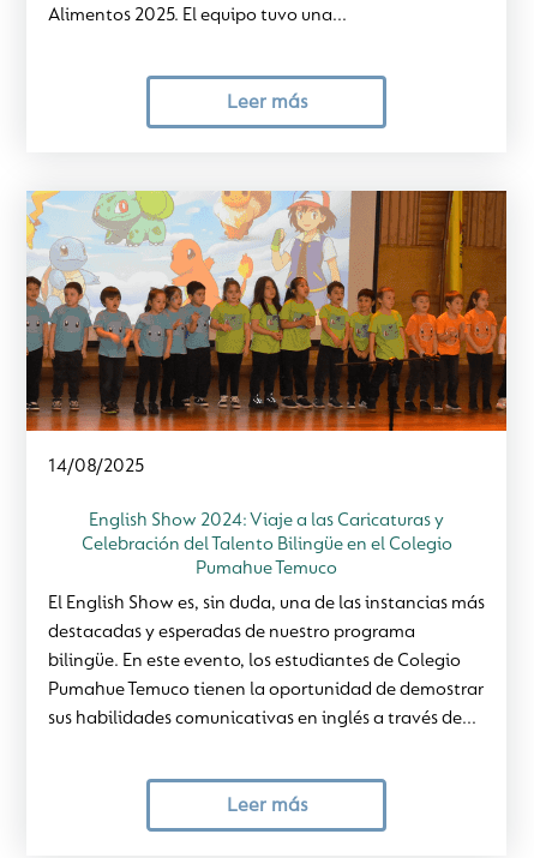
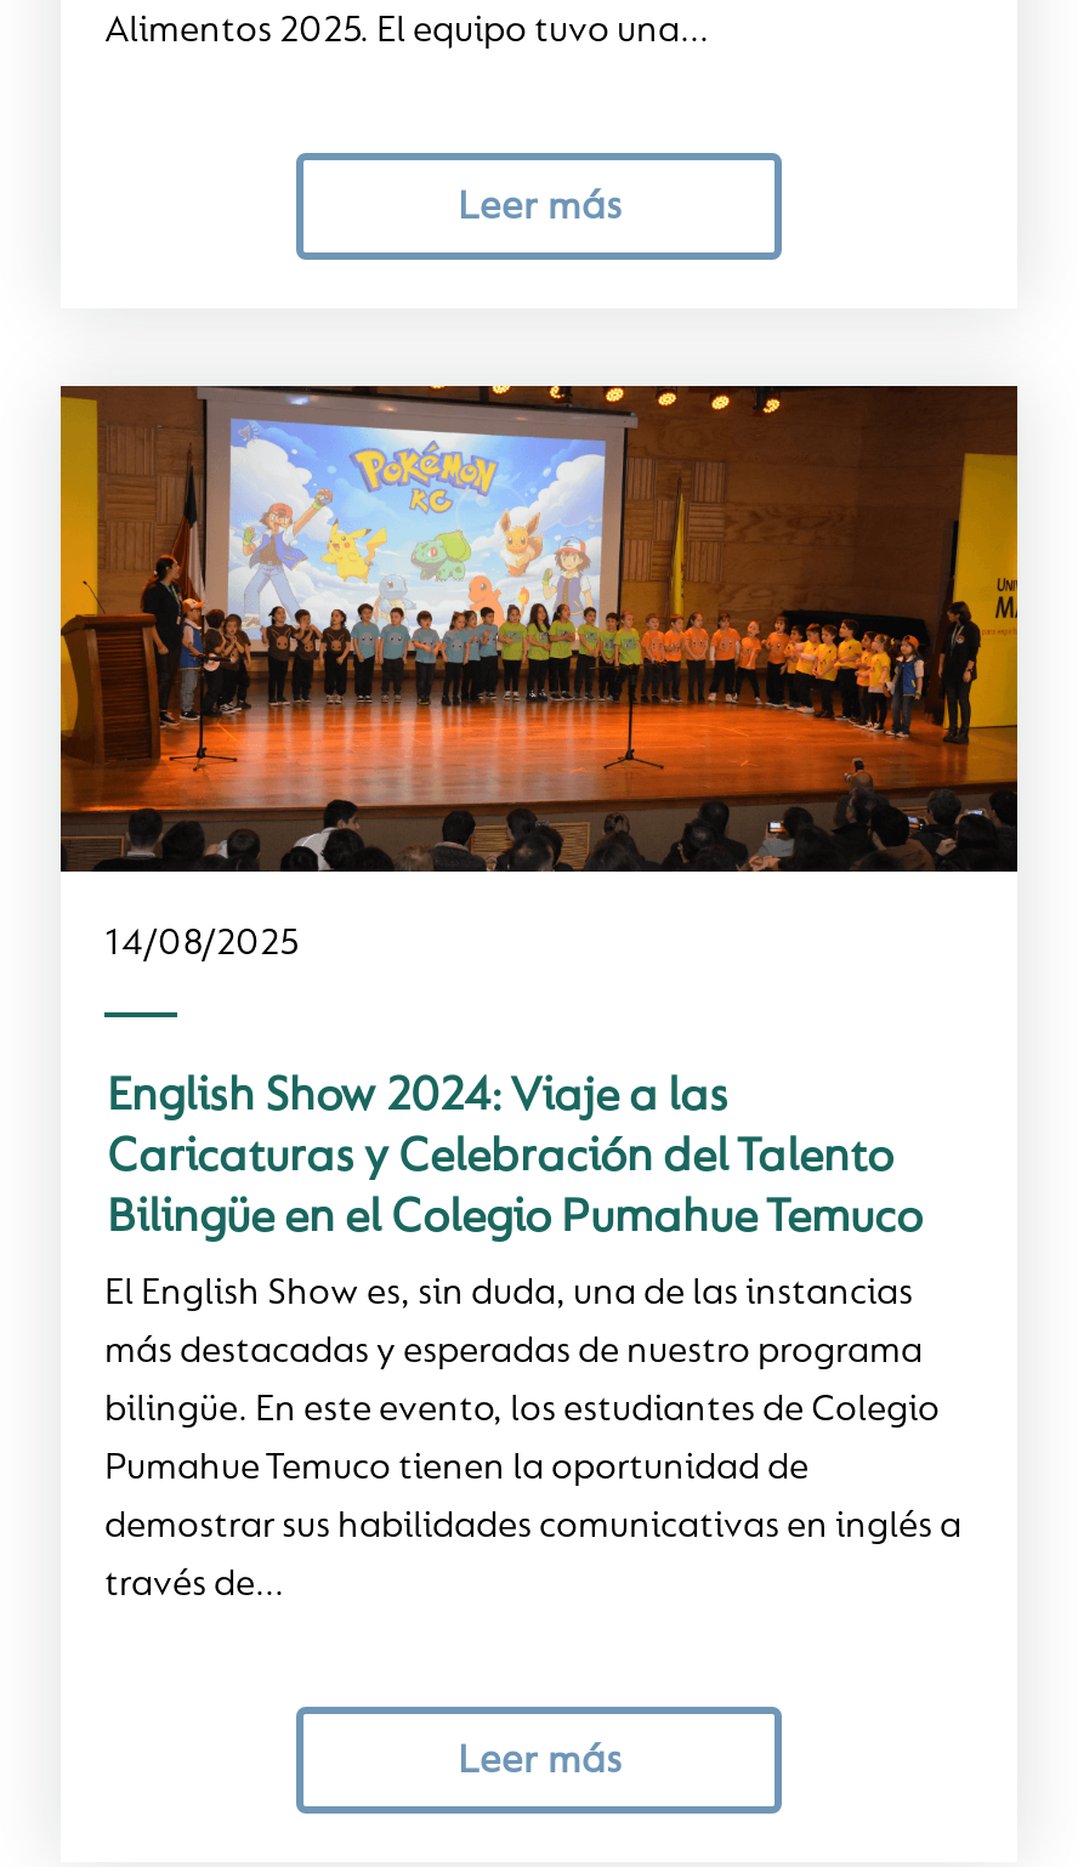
[25,190,508,432] [image] -> [53,384,1025,874] [image]

